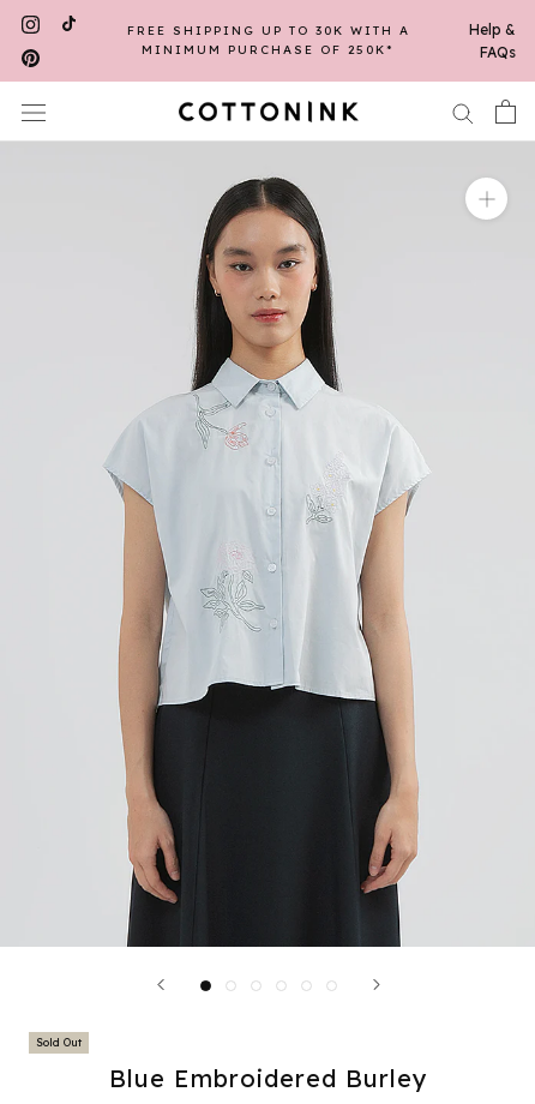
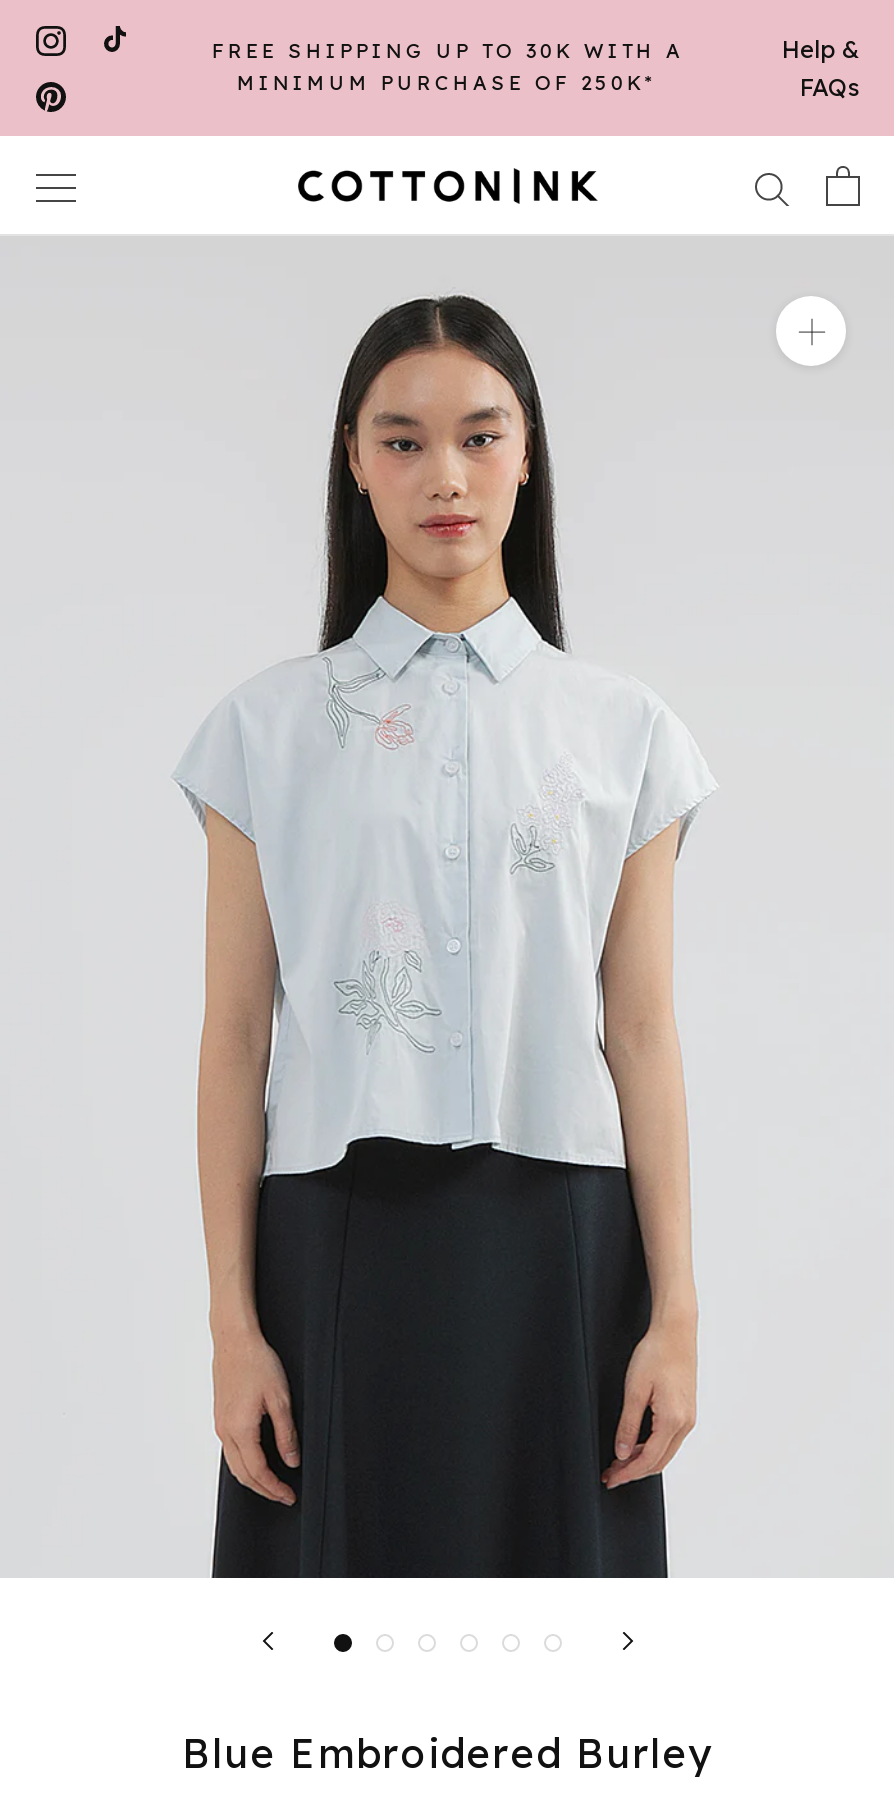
[36,1036,82,1049] Sold Out -> none

